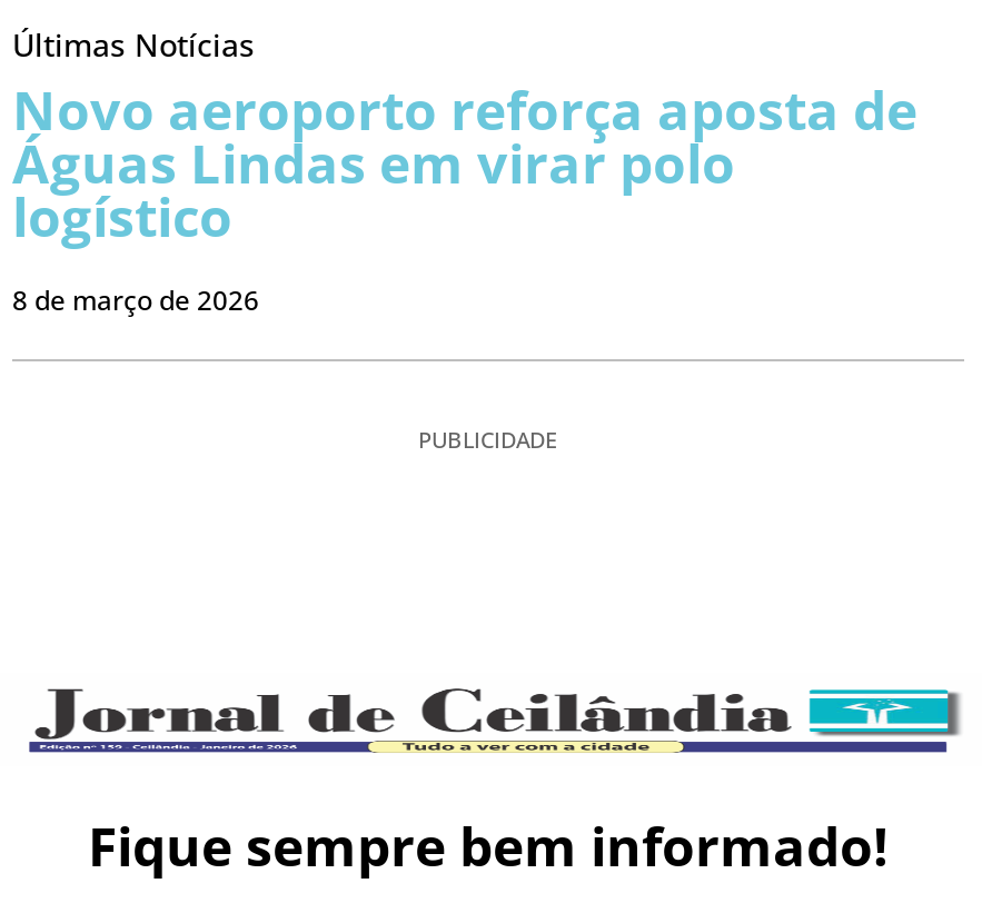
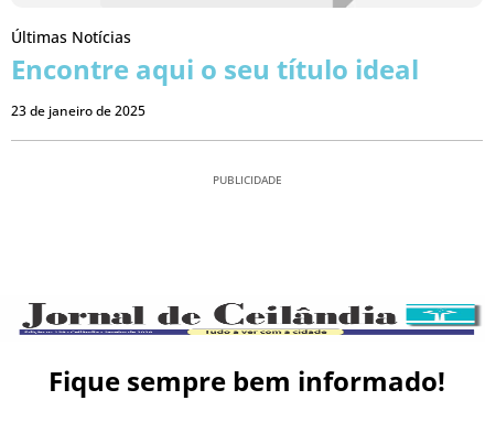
[12,73,917,320] Novo aeroporto reforça aposta de | Águas Lindas em virar polo | logístico | 8 de março de 2026 -> [11,51,419,120] Encontre aqui o seu título ideal | 23 de janeiro de 2025

